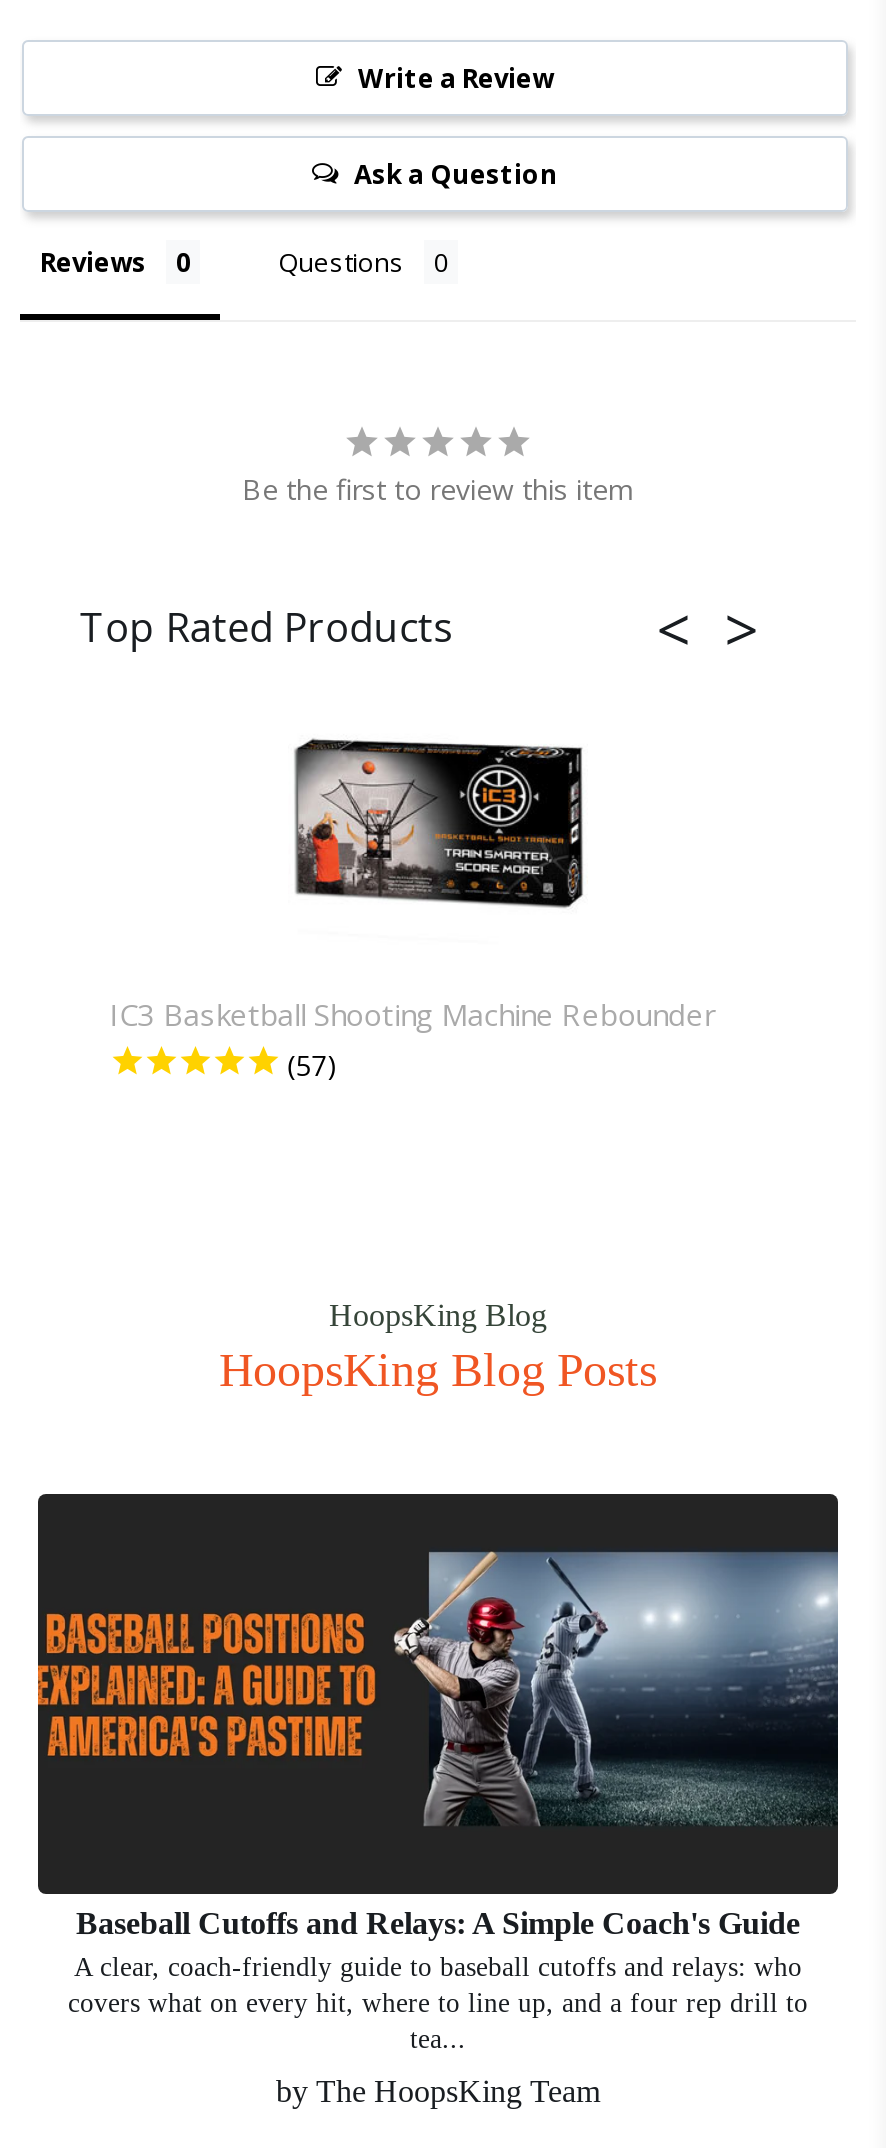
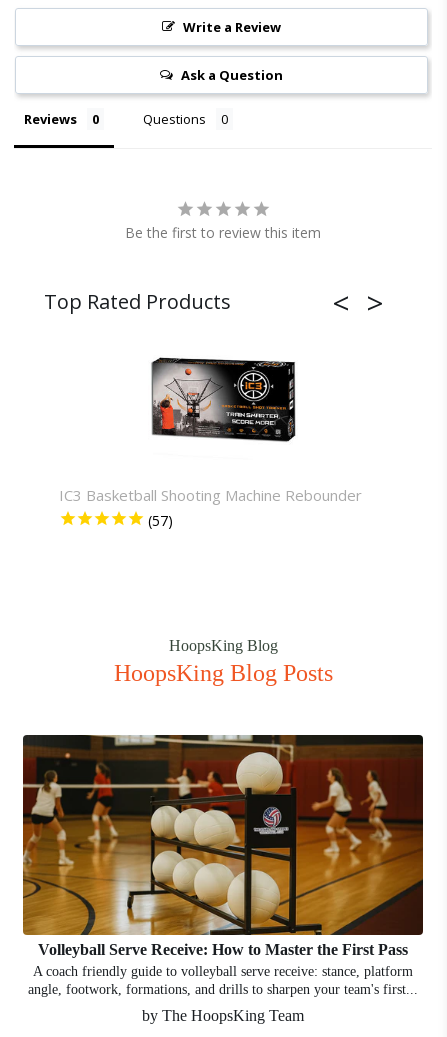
[36,1492,840,2054] [image] | Baseball Cutoffs and Relays: A Simple Coach's Guide | A clear, coach-friendly guide to baseball cutoffs and relays: who | covers what on every hit, where to line up, and a four rep drill to | tea... -> [22,734,424,997] [image] | Volleyball Serve Receive: How to Master the First Pass | A coach friendly guide to volleyball serve receive: stance, platform | angle, footwork, formations, and drills to sharpen your team's first...

